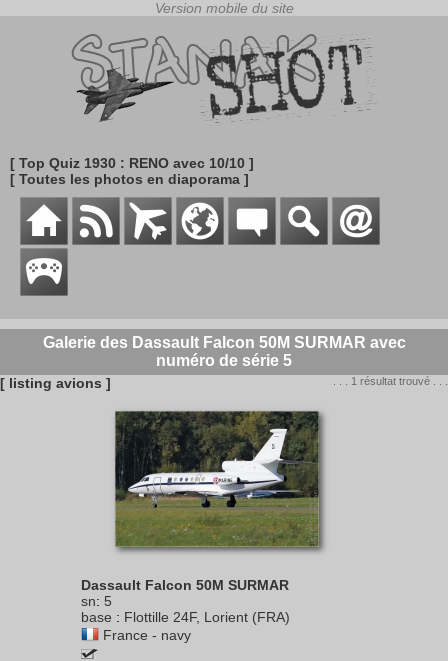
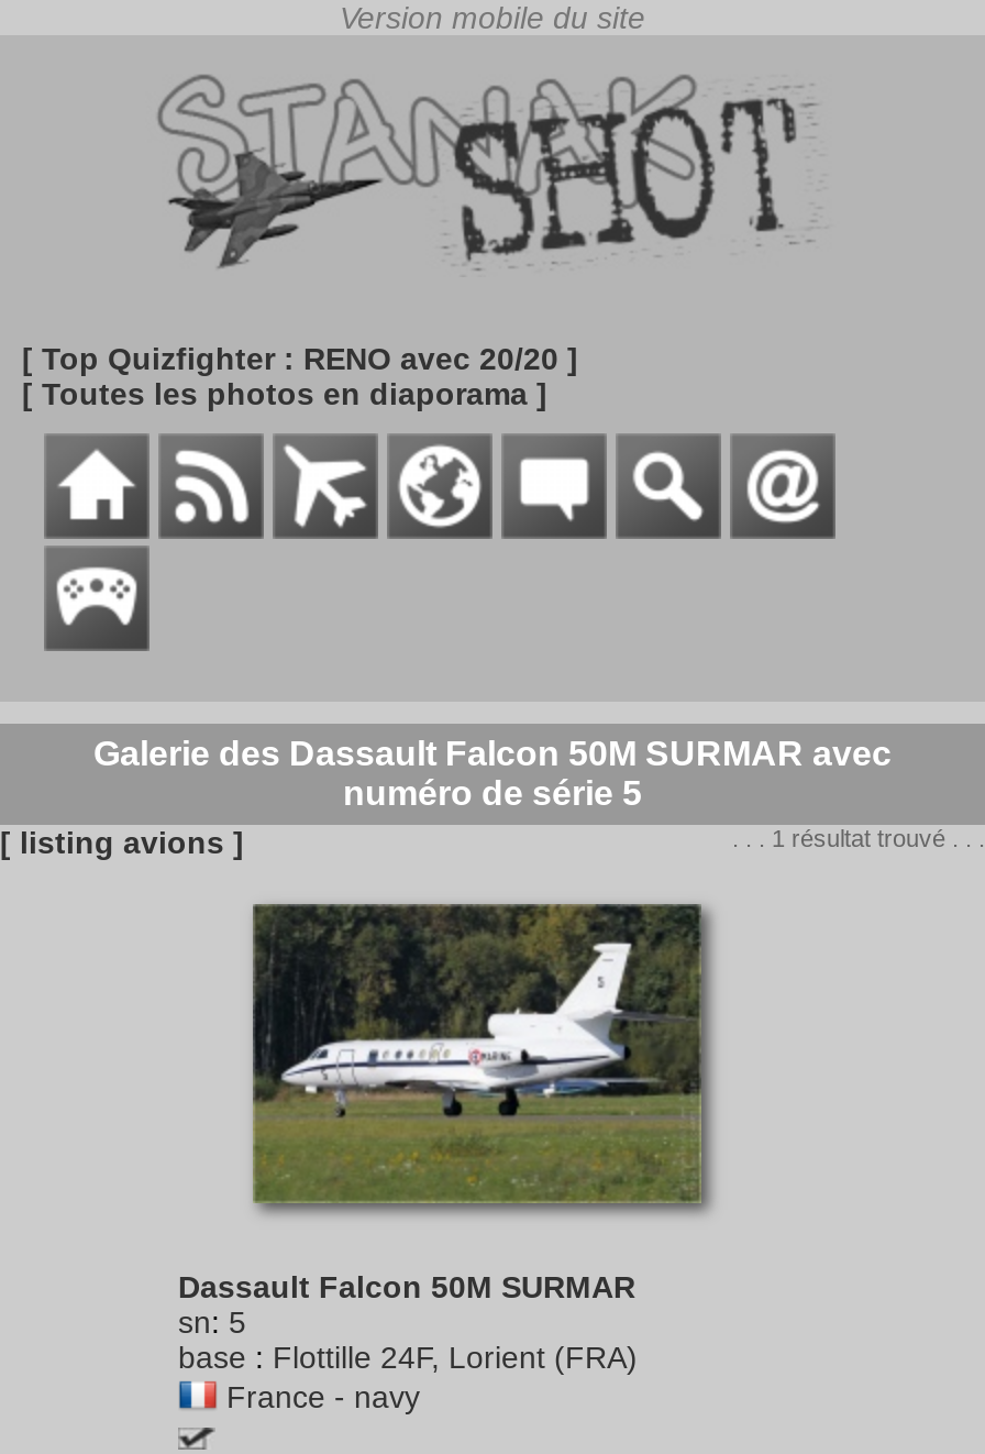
[10,155,254,171] [ Top Quiz 1930 : RENO avec 10/10 ] -> [22,341,578,376] [ Top Quizfighter : RENO avec 20/20 ]

